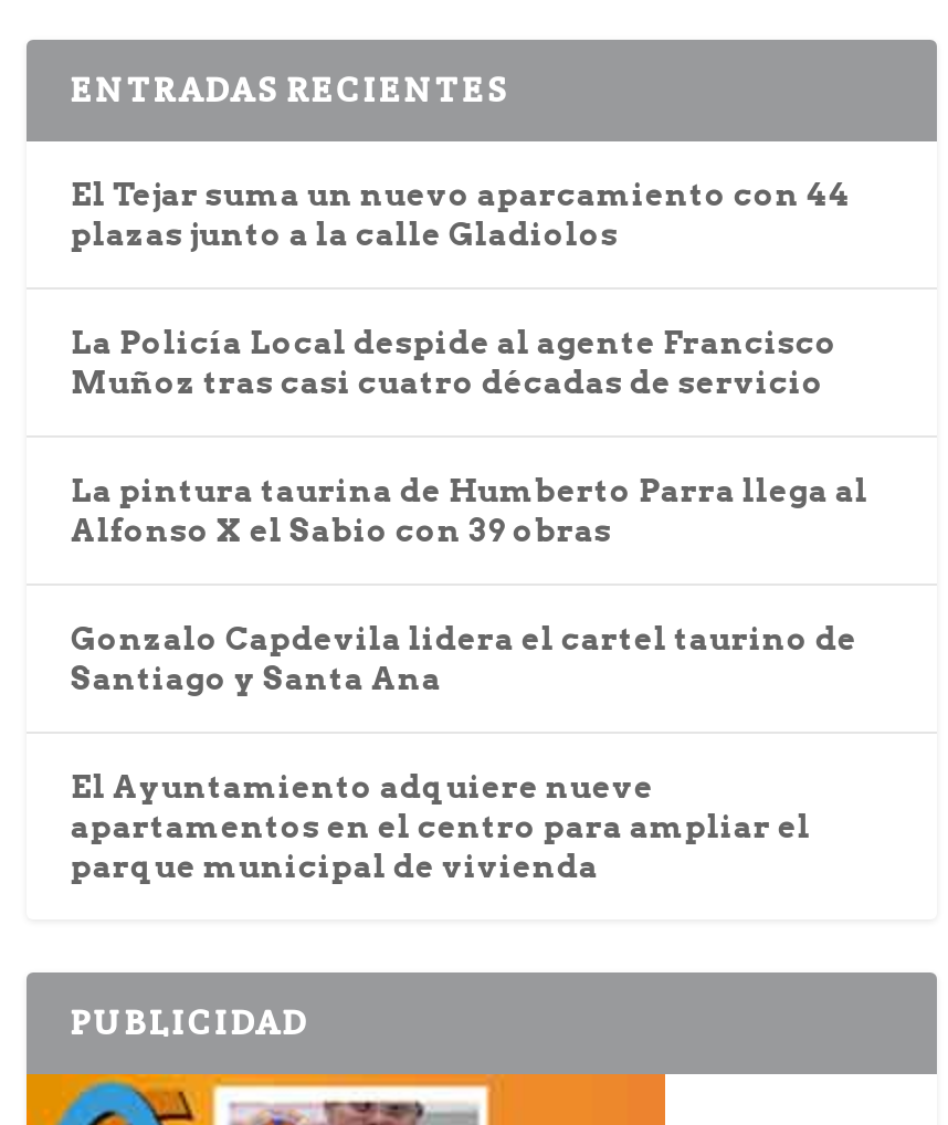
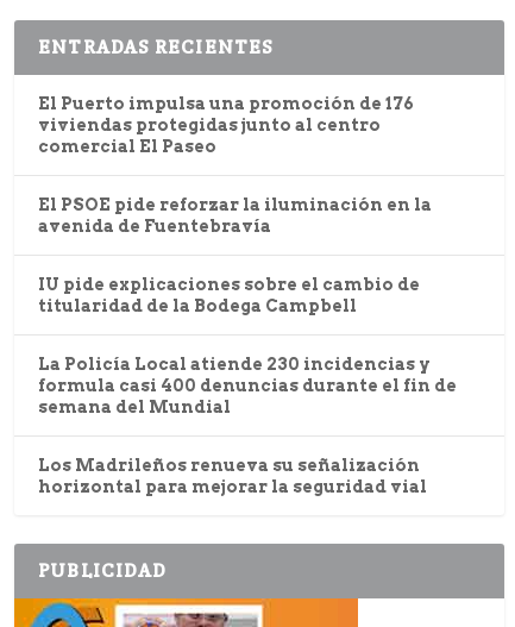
[70,175,851,250] El Tejar suma un nuevo aparcamiento con 44 | plazas junto a la calle Gladiolos -> [38,94,414,156] El Puerto impulsa una promoción de 176 | viviendas protegidas junto al centro | comercial El Paseo
[70,323,837,399] La Policía Local despide al agente Francisco | Muñoz tras casi cuatro décadas de servicio -> [38,195,432,236] El PSOE pide reforzar la iluminación en la | avenida de Fuentebravía
[70,471,868,547] La pintura taurina de Humberto Parra llega al | Alfonso X el Sabio con 39 obras -> [38,275,420,316] IU pide explicaciones sobre el cambio de | titularidad de la Bodega Campbell
[70,620,857,695] Gonzalo Capdevila lidera el cartel taurino de | Santiago y Santa Ana -> [38,355,457,417] La Policía Local atiende 230 incidencias y | formula casi 400 denuncias durante el fin de | semana del Mundial
[70,768,811,883] El Ayuntamiento adquiere nueve | apartamentos en el centro para ampliar el | parque municipal de vivienda -> [38,456,427,496] Los Madrileños renueva su señalización | horizontal para mejorar la seguridad vial

